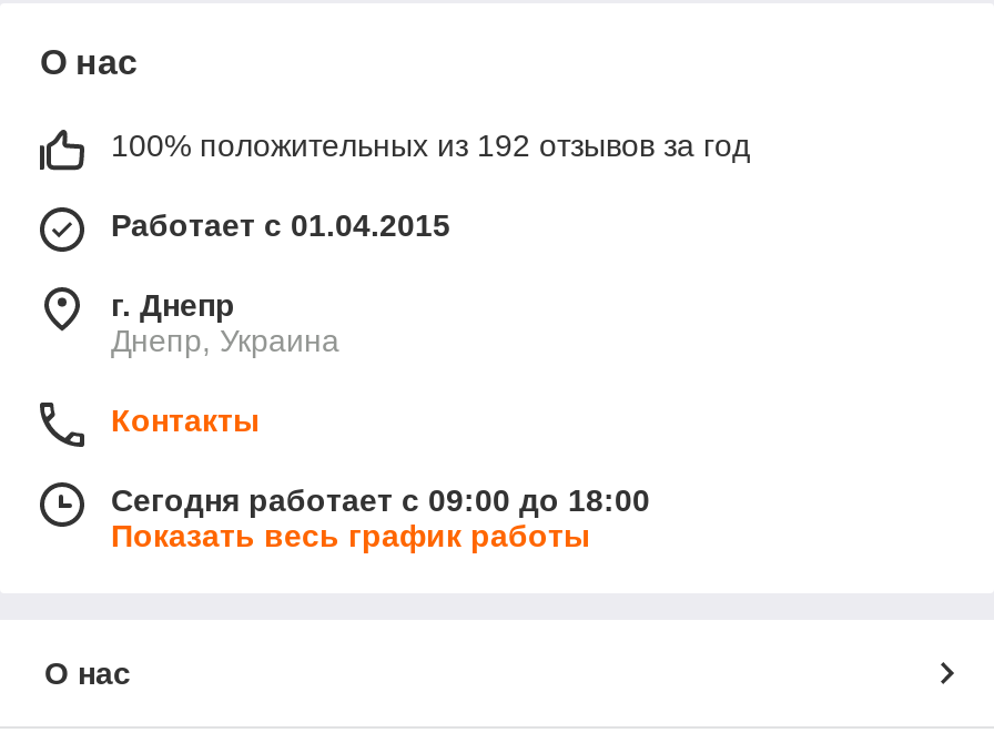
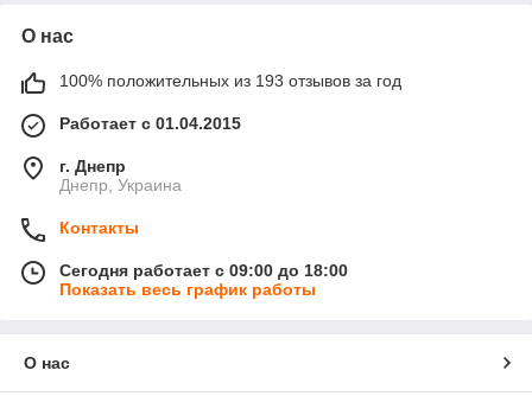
[111,128,750,164] 100% положительных из 192 отзывов за год -> [59,72,401,91] 100% положительных из 193 отзывов за год

